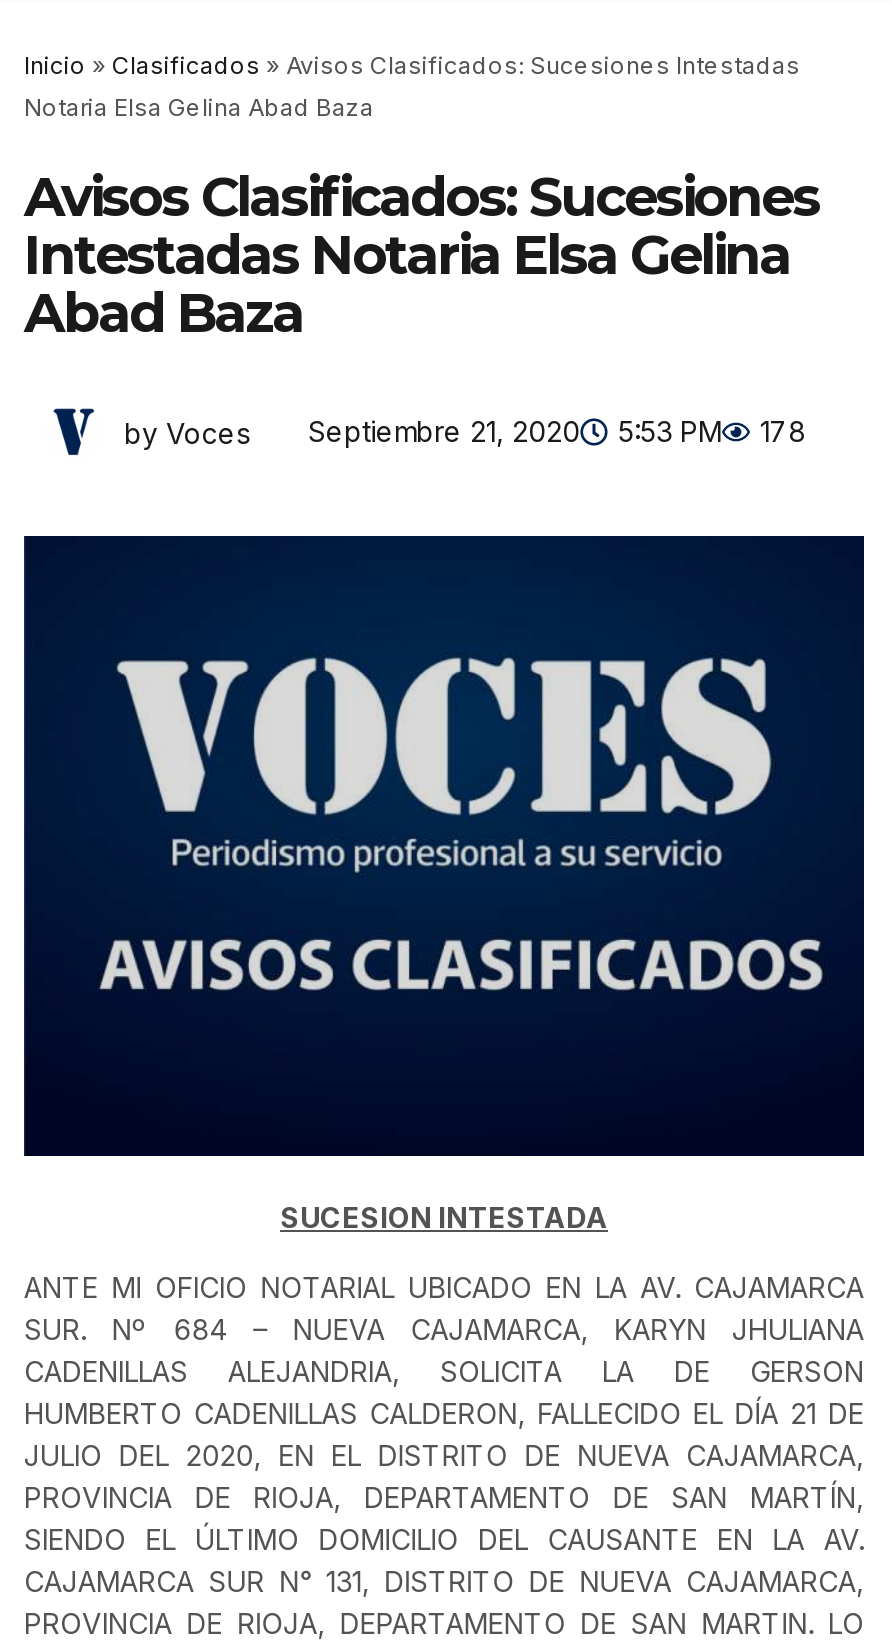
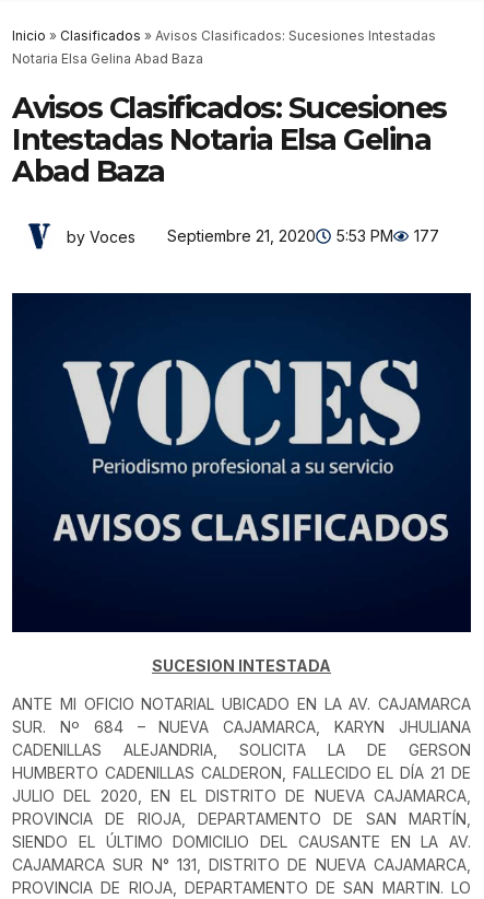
[124,414,806,449] by Voces Septiembre 21, 2020 5:53 PM 178 -> [67,226,439,246] by Voces Septiembre 21, 2020 5:53 PM 177

